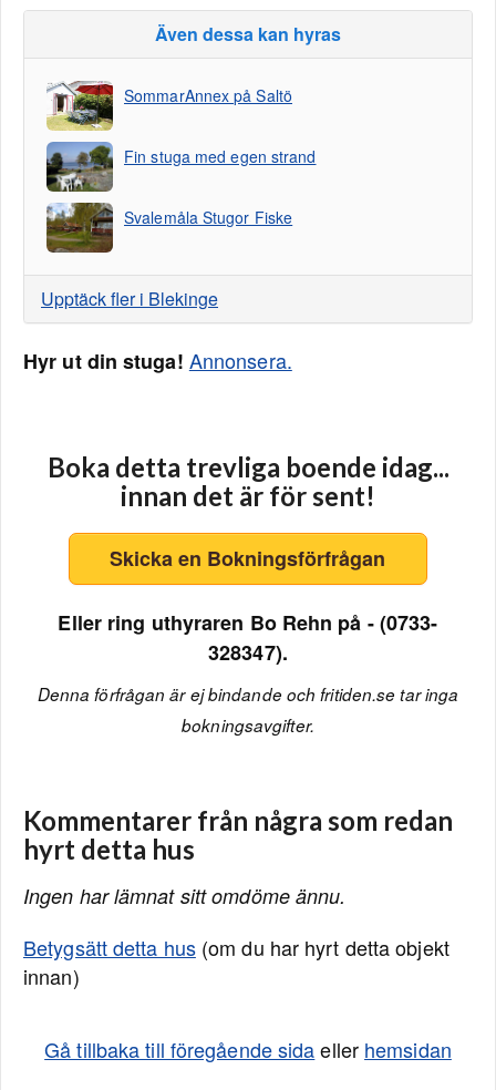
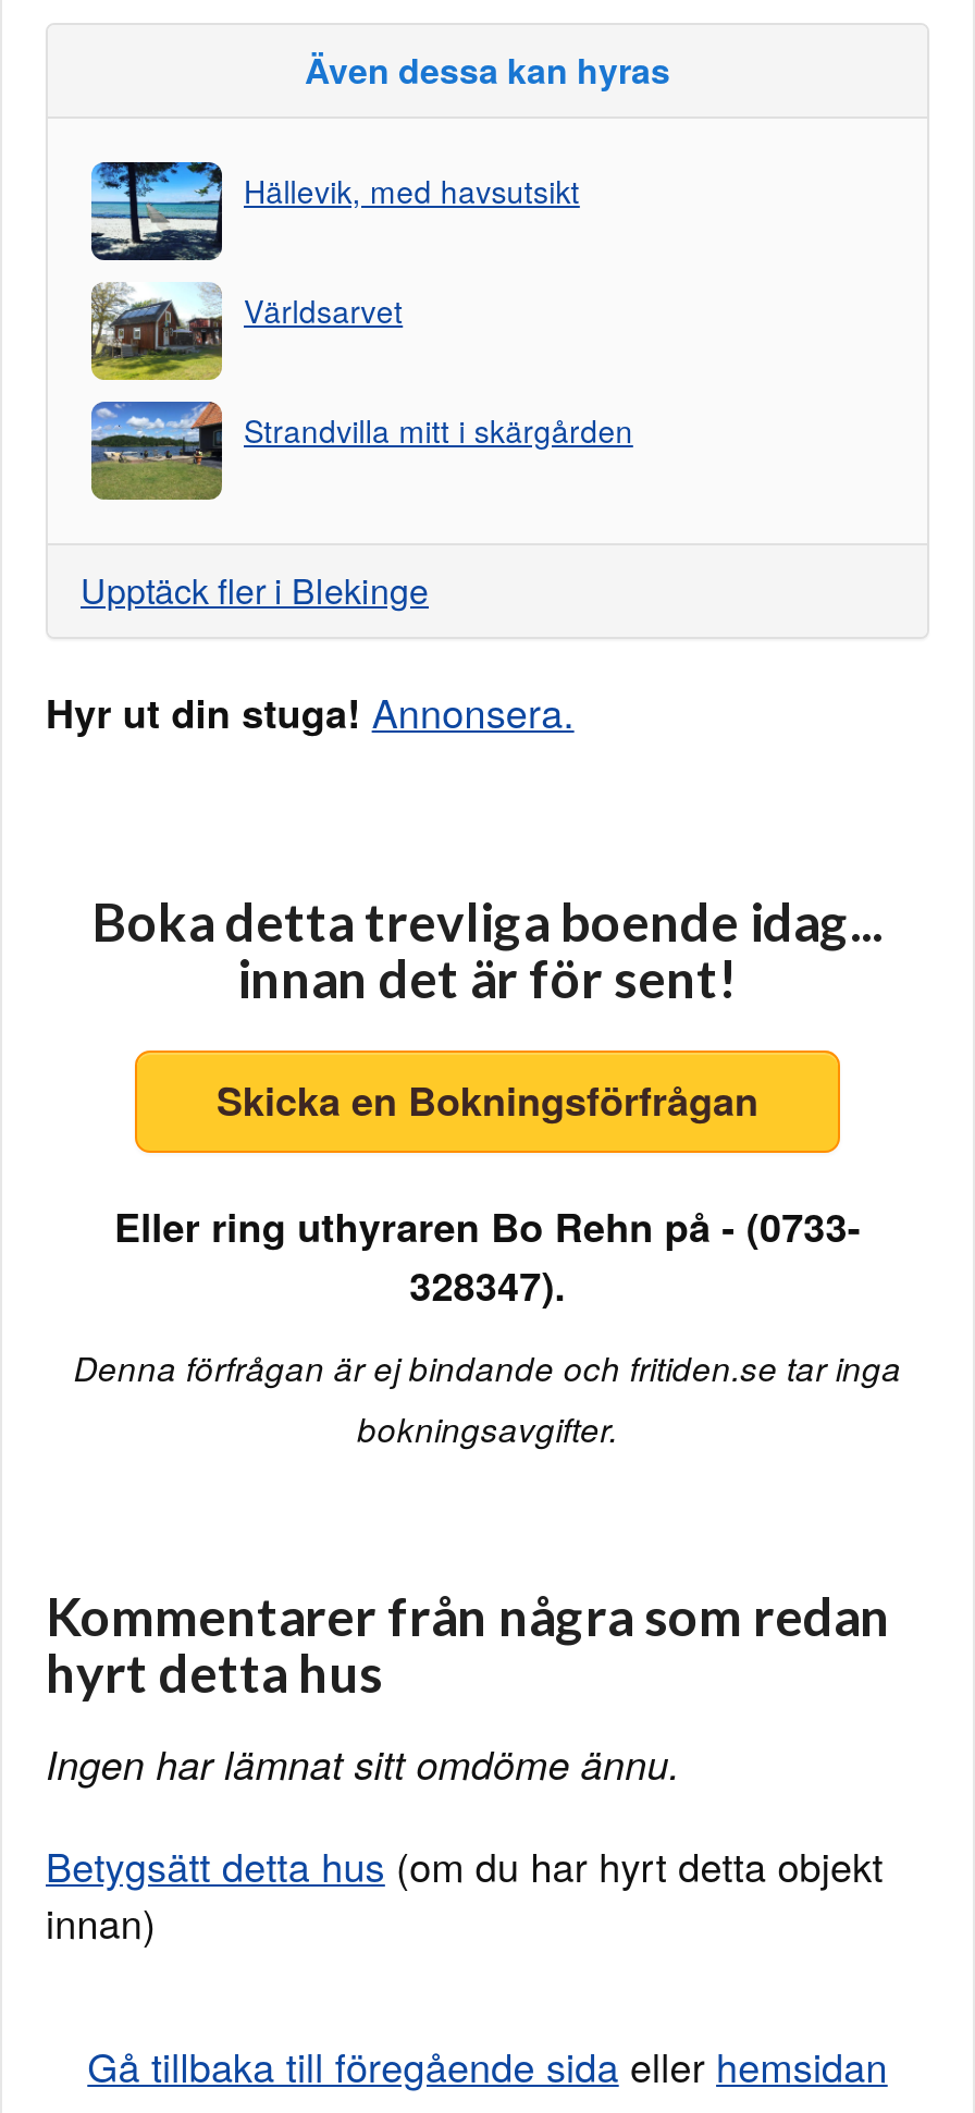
[45,81,292,132] [image] | SommarAnnex på Saltö -> [89,160,580,262] [image] | Hällevik, med havsutsikt
[45,141,316,193] [image] | Fin stuga med egen strand -> [89,282,403,382] [image] | Världsarvet
[45,202,293,253] [image] | Svalemåla Stugor Fiske -> [89,400,633,500] [image] | Strandvilla mitt i skärgården

